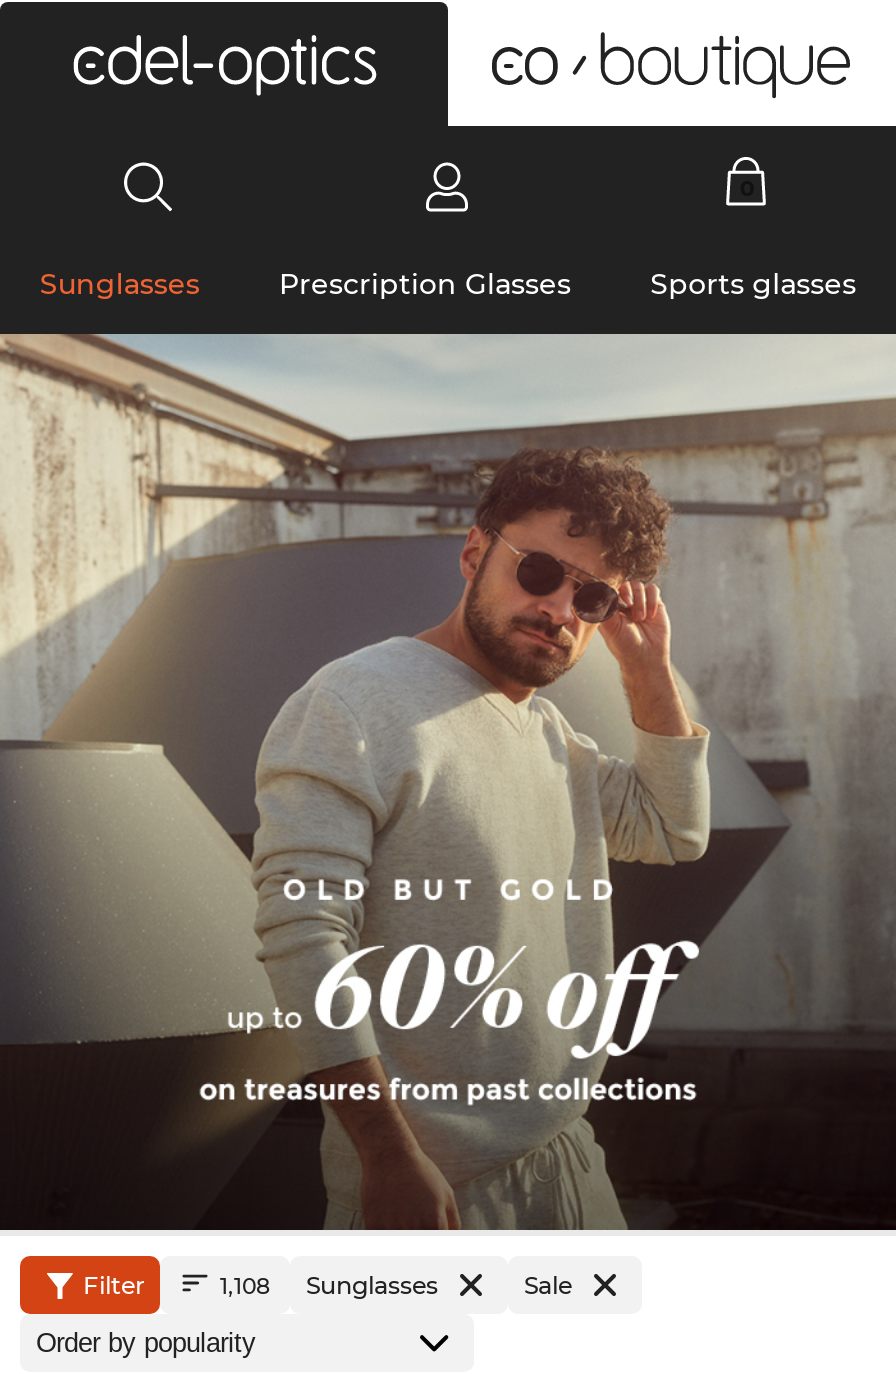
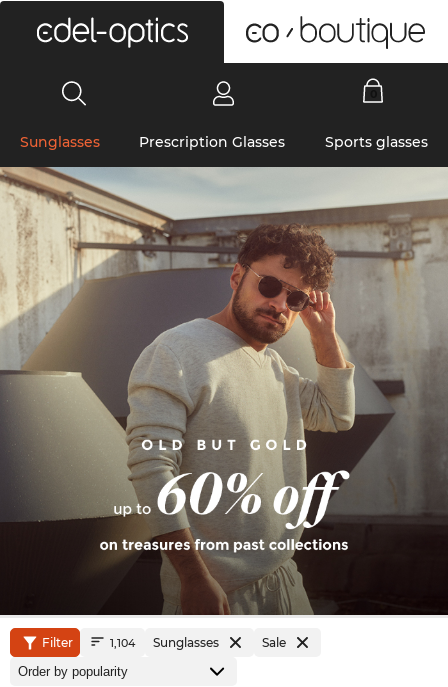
[220,1270,438,1300] 1,108 Sunglasses -> [110,635,219,650] 1,104 Sunglasses

